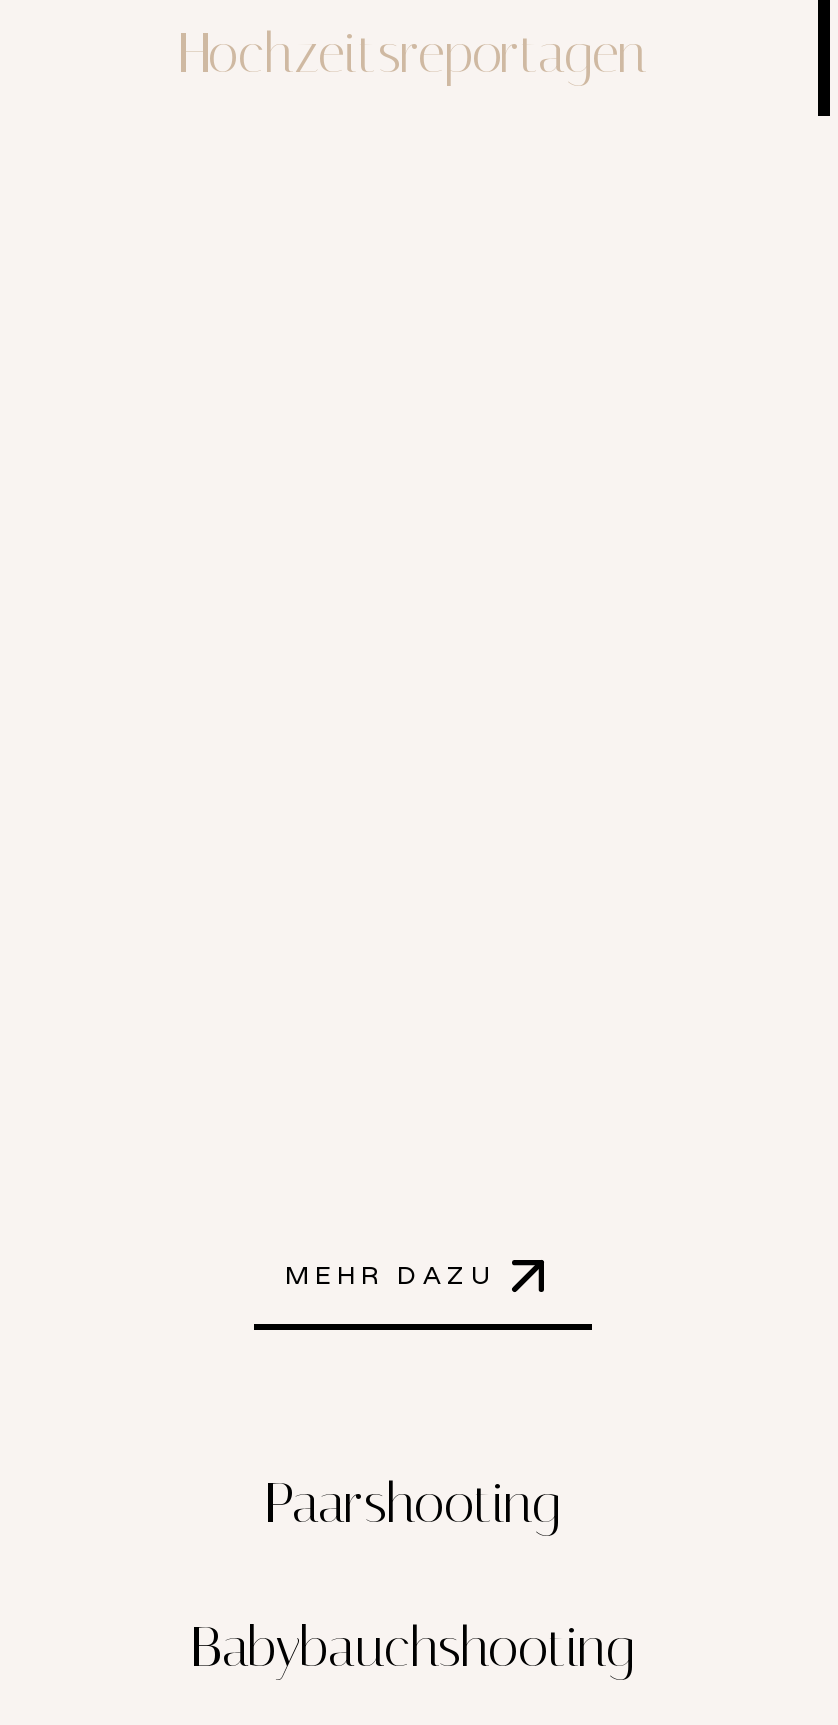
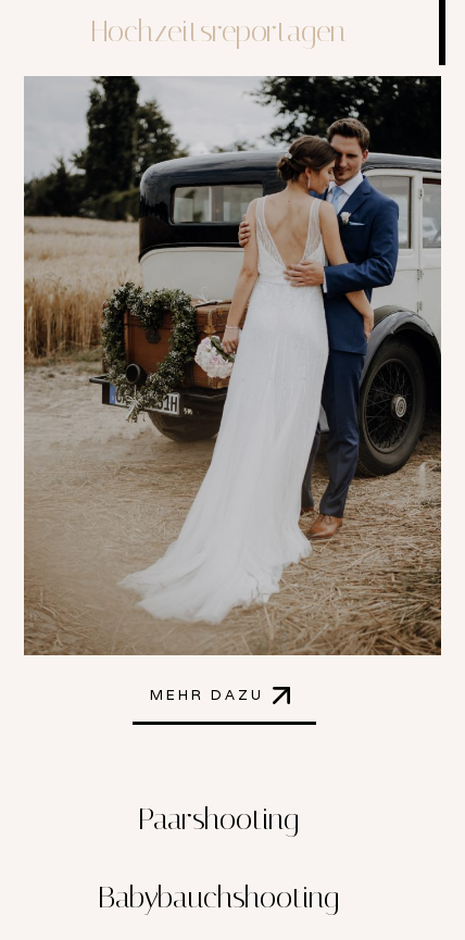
none -> [23,75,442,656] [image]

